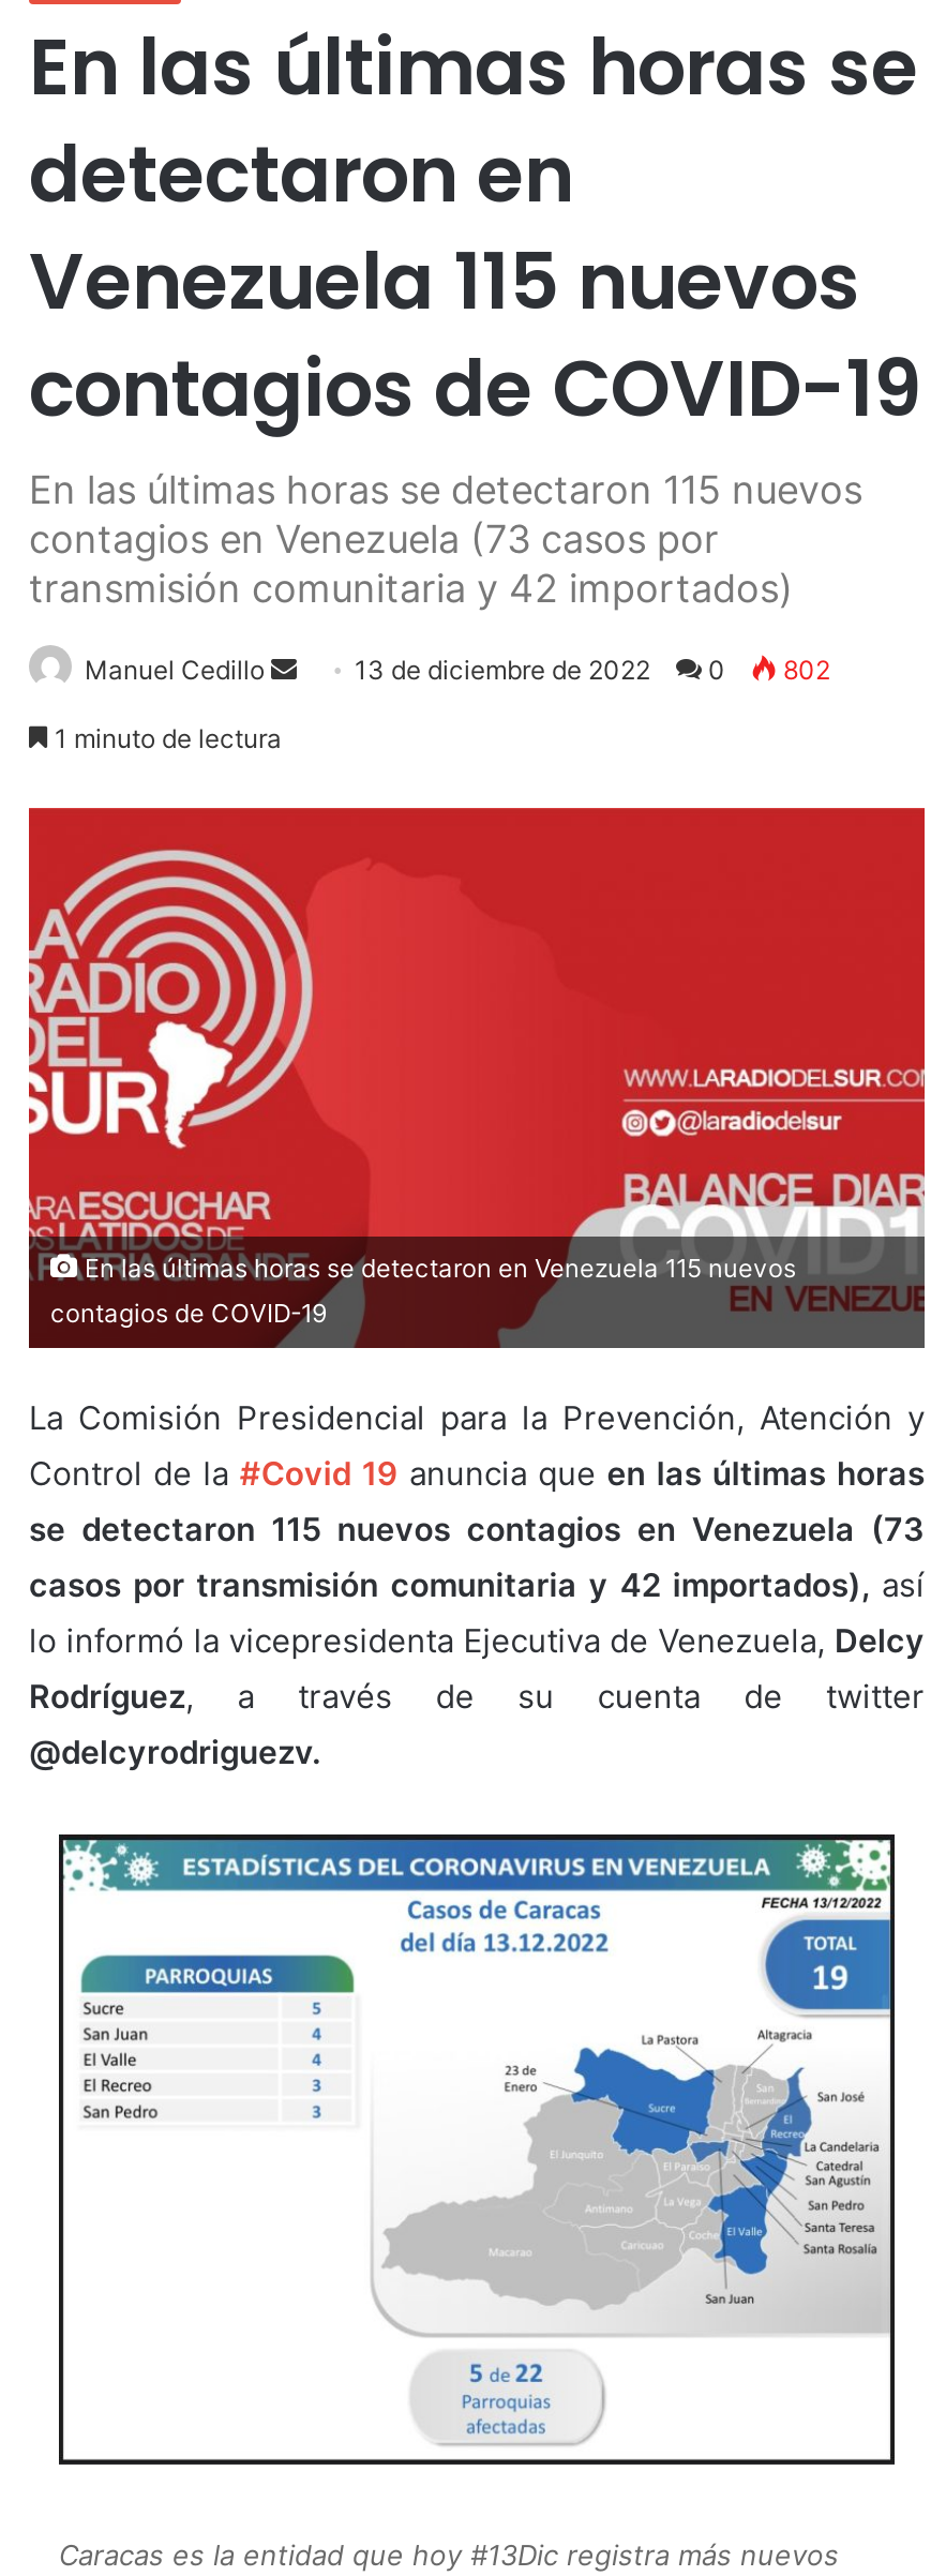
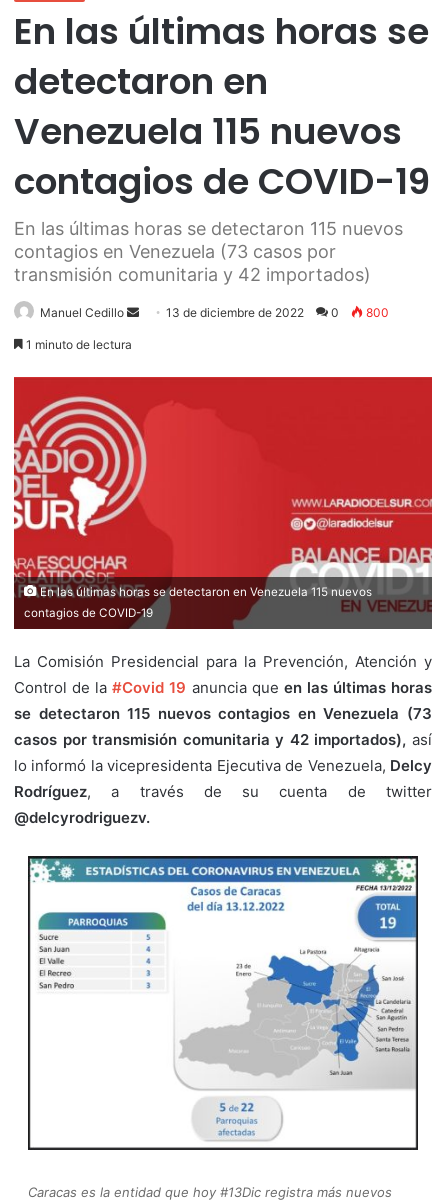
[777,654,830,686] 802 -> [363,305,389,320] 800

